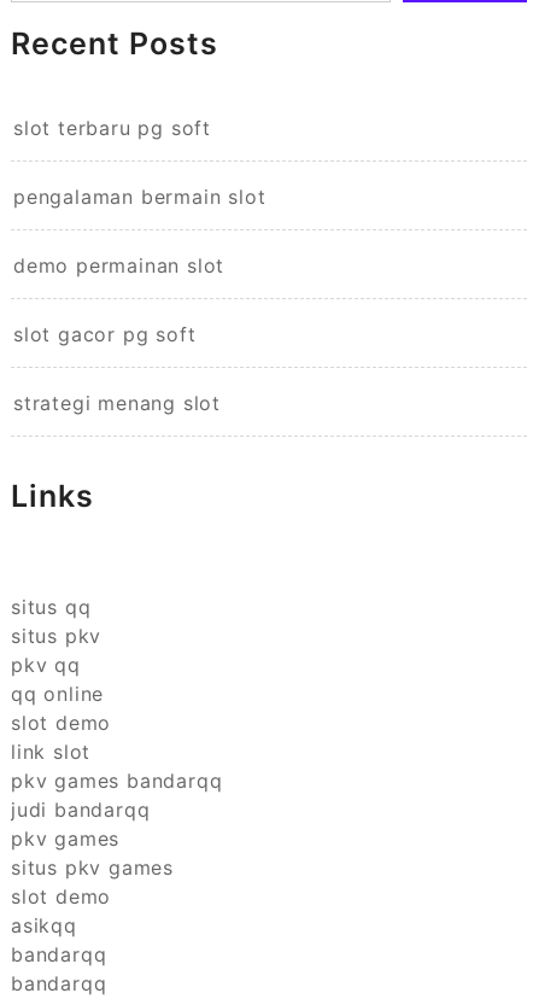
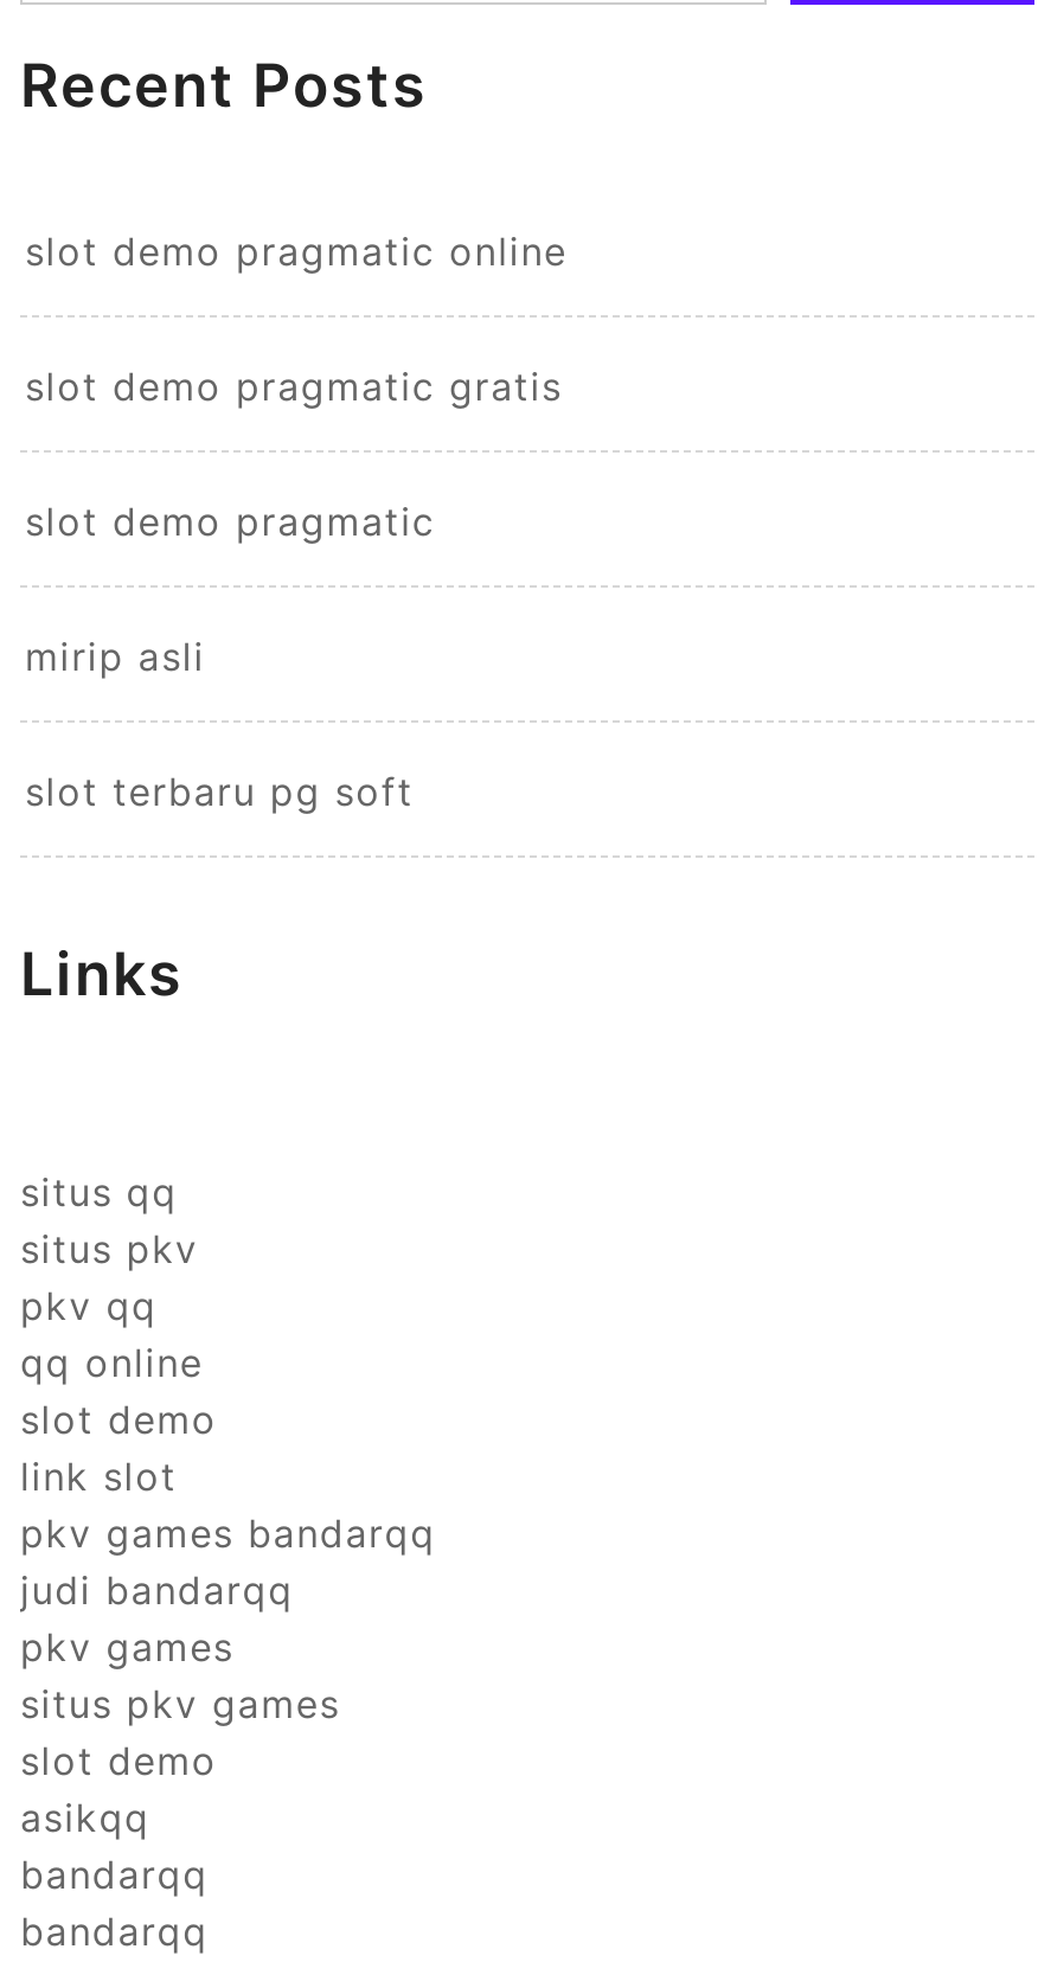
none -> [25,227,567,680] slot demo pragmatic online | slot demo pragmatic gratis | slot demo pragmatic | mirip asli
moved [13,116,211,140] -> [25,768,414,815]: slot terbaru pg soft
[13,185,266,415] pengalaman bermain slot | demo permainan slot | slot gacor pg soft | strategi menang slot -> none

